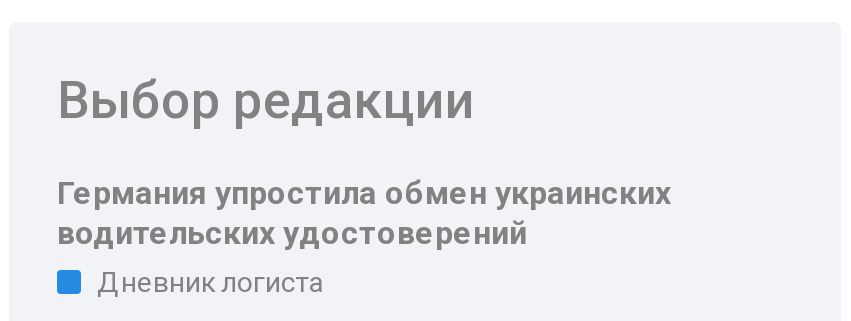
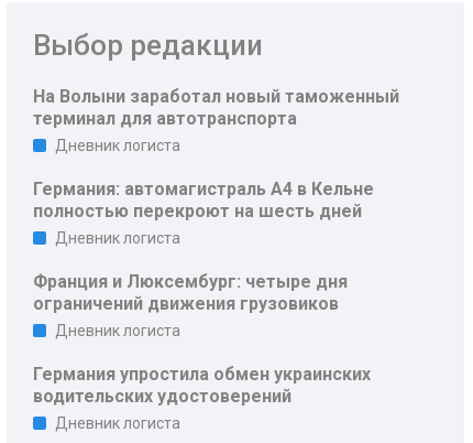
none -> [33,86,399,339] На Волыни заработал новый таможенный | терминал для автотранспорта | Дневник логиста | Германия: автомагистраль A4 в Кельне | полностью перекроют на шесть дней | Дневник логиста | Франция и Люксембург: четыре дня | ограничений движения грузовиков | Дневник логиста

